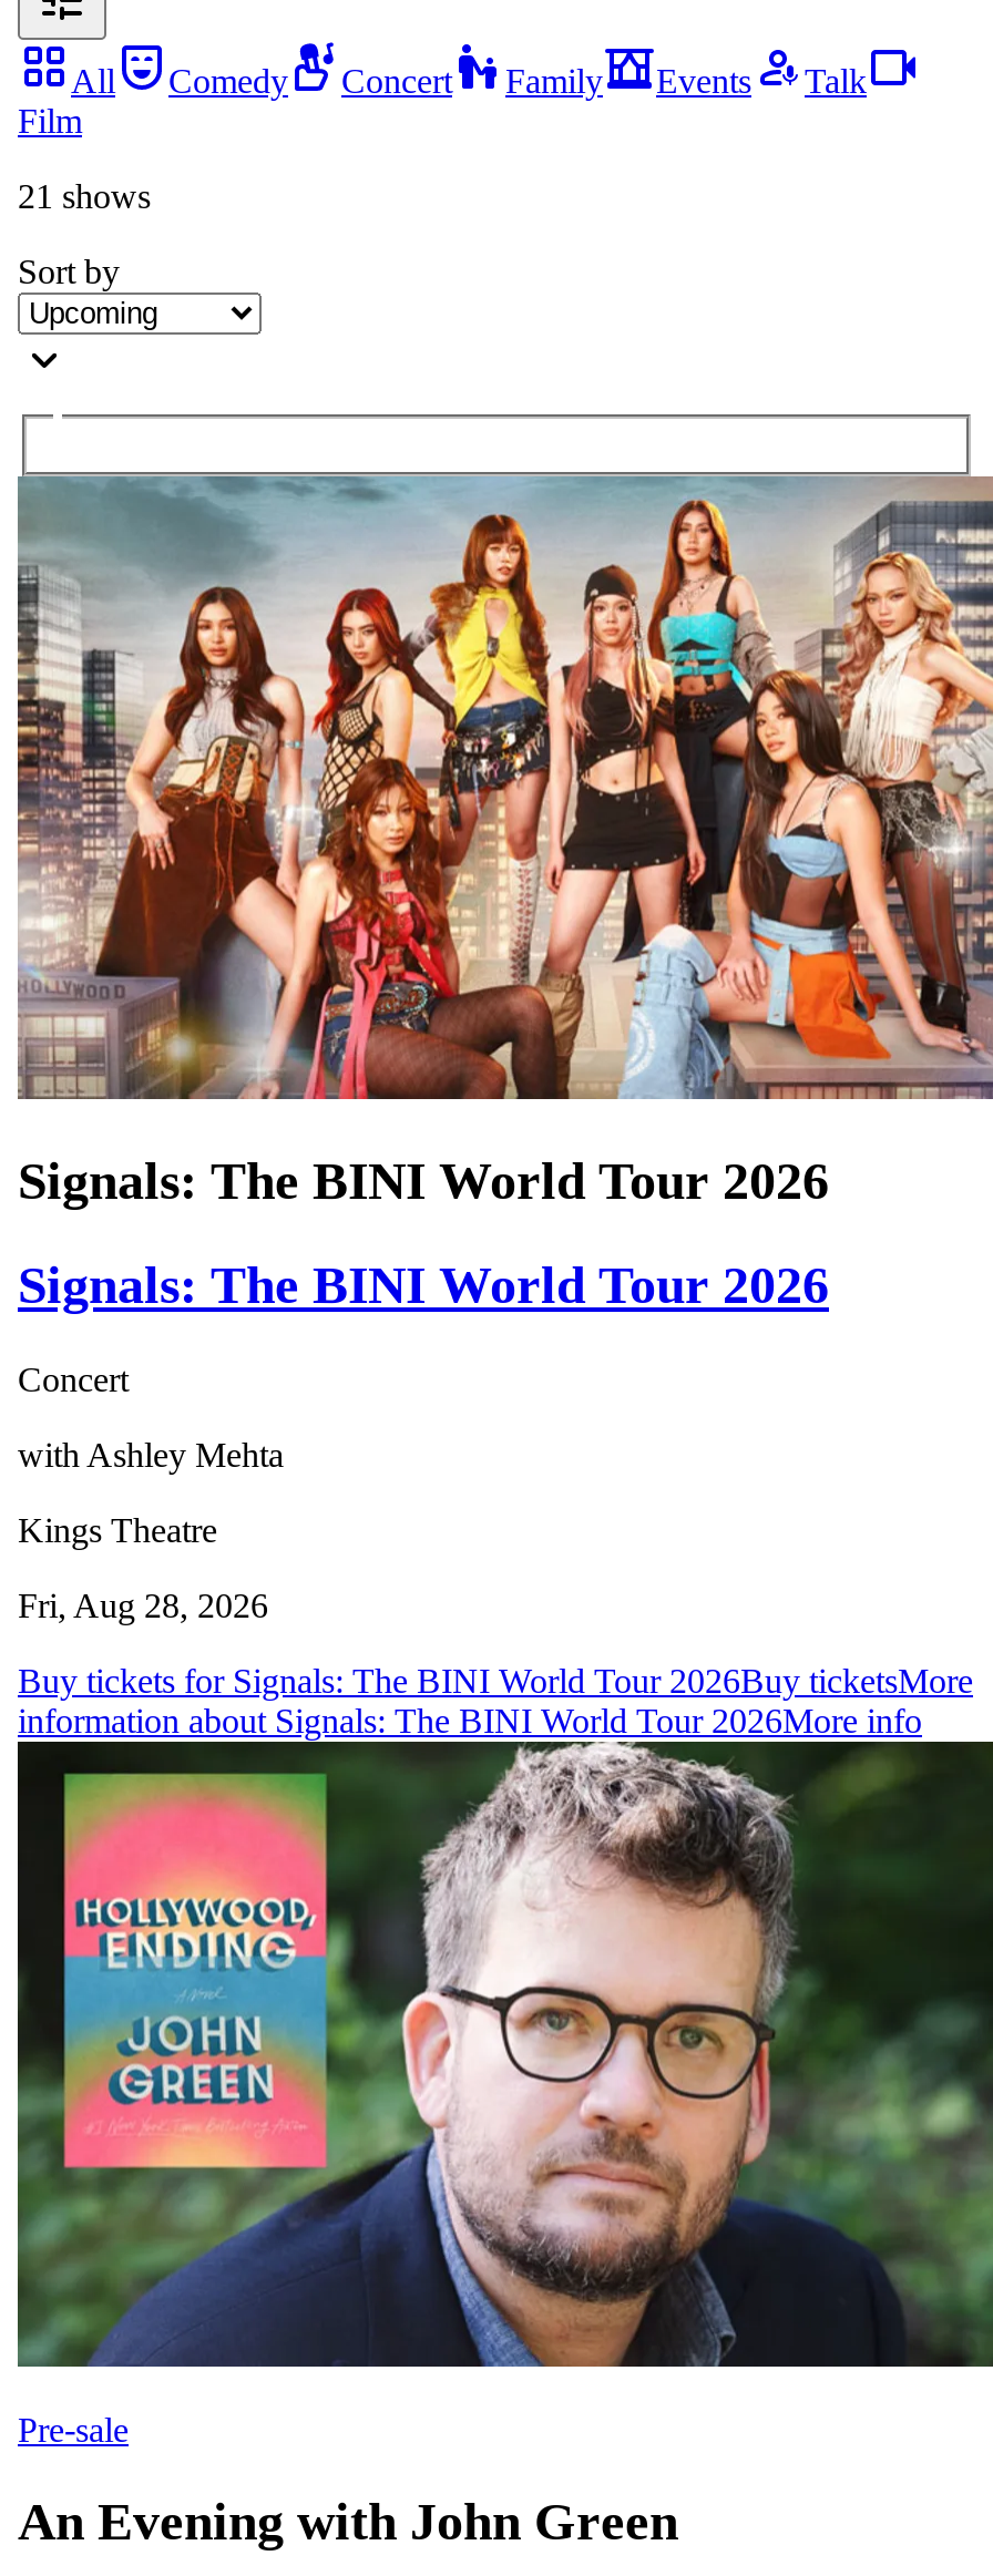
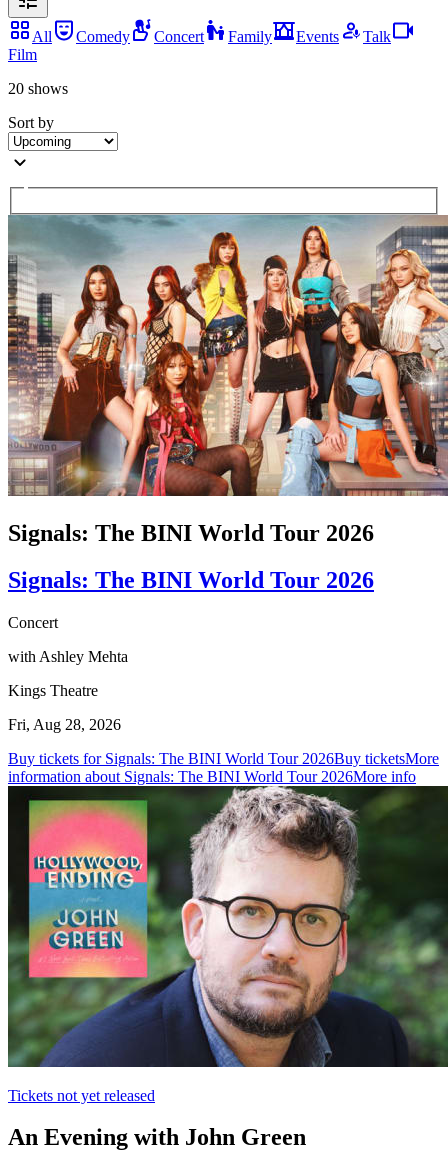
[18,178,151,215] 21 shows -> [8,80,68,97] 20 shows
[18,2410,129,2447] Pre-sale -> [8,1086,155,1103] Tickets not yet released

